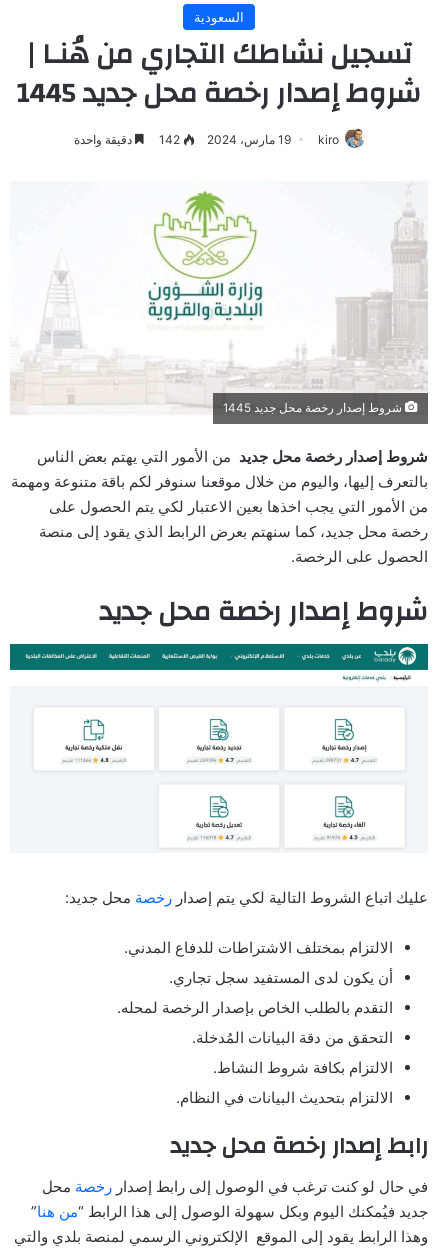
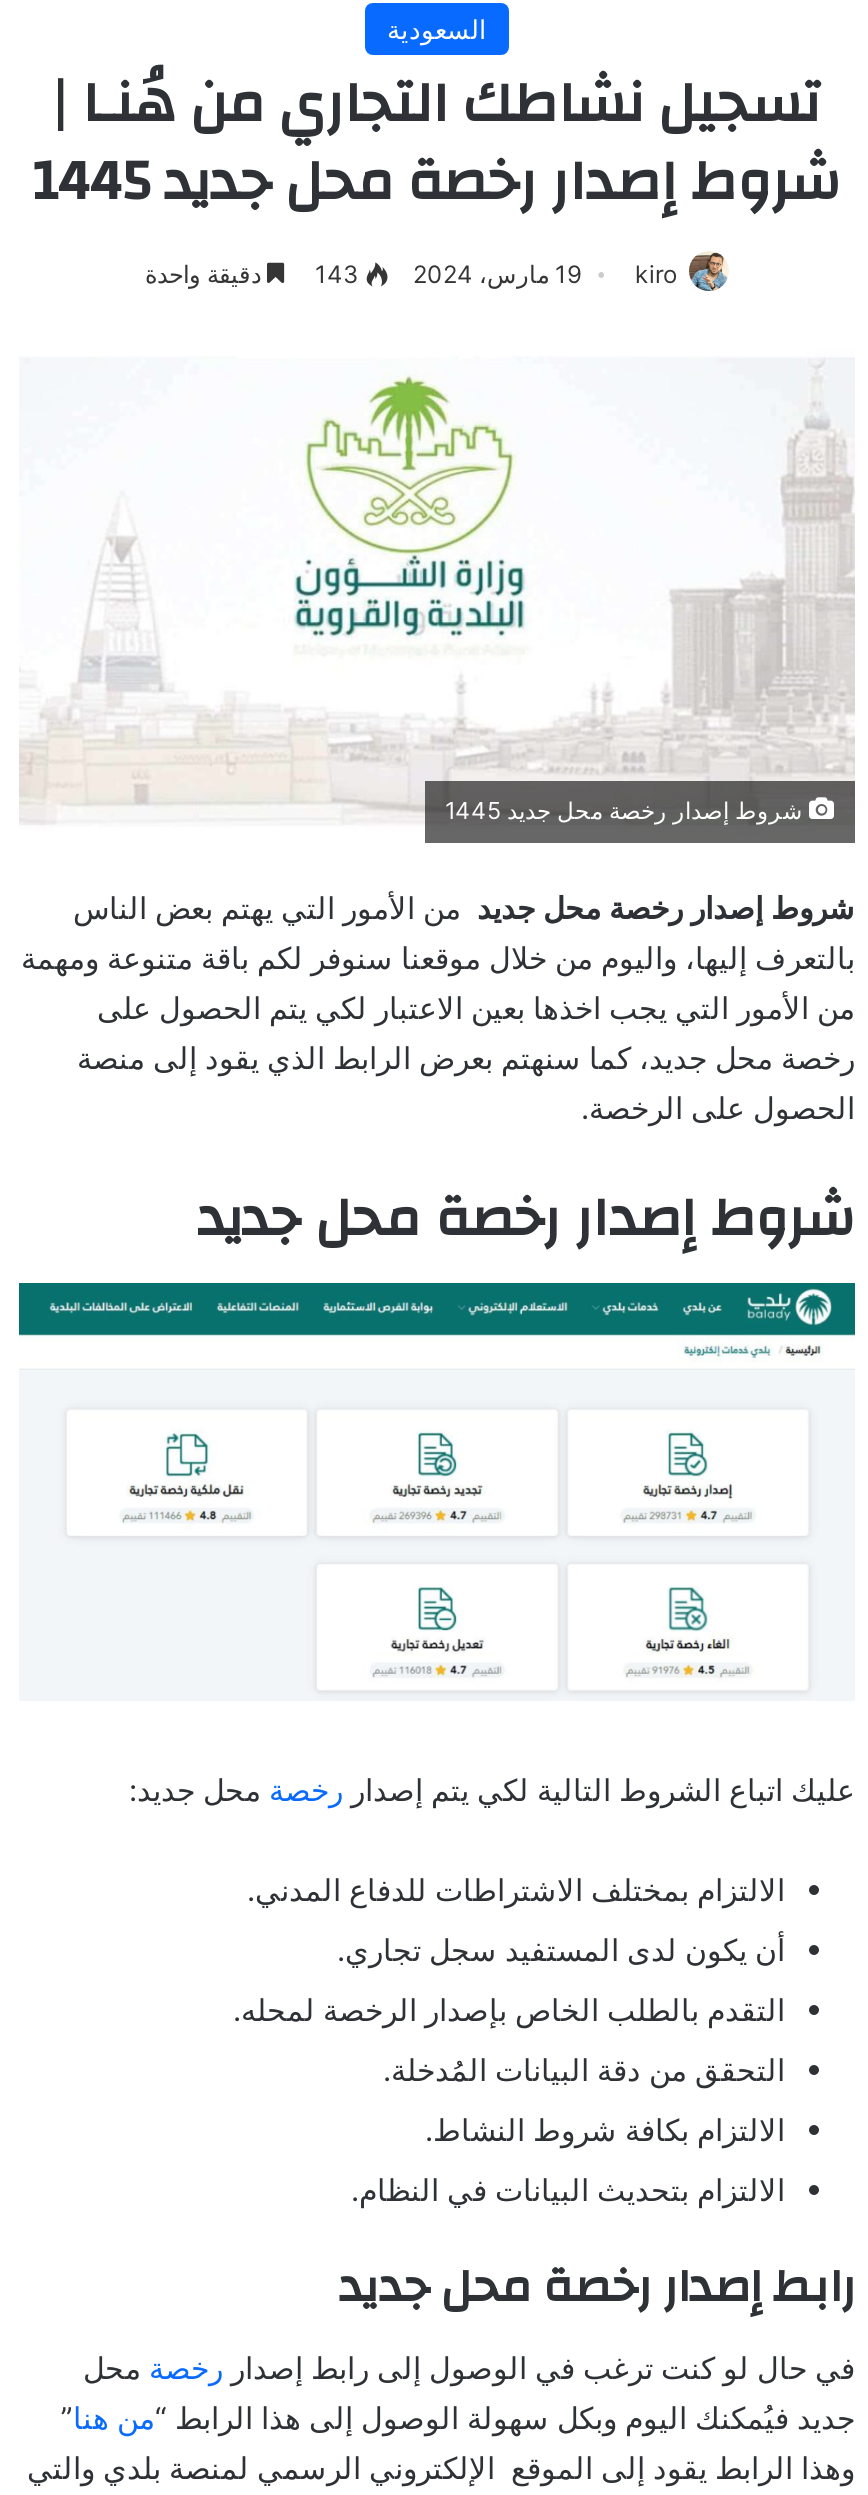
[73,132,179,147] 142 دقيقة واحدة -> [145,259,359,289] 143 دقيقة واحدة

